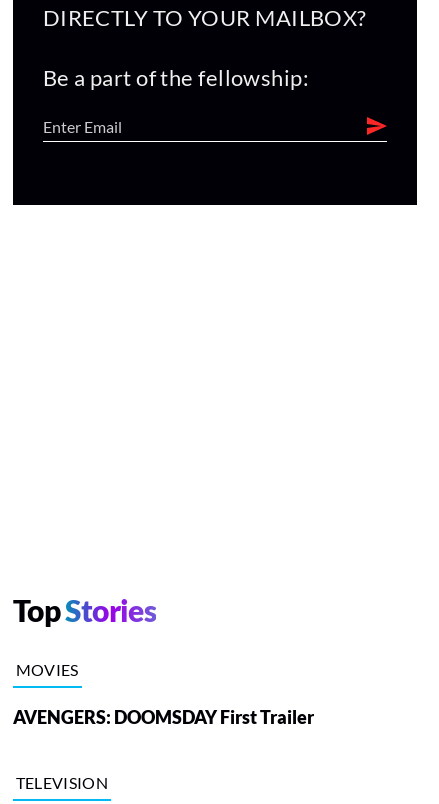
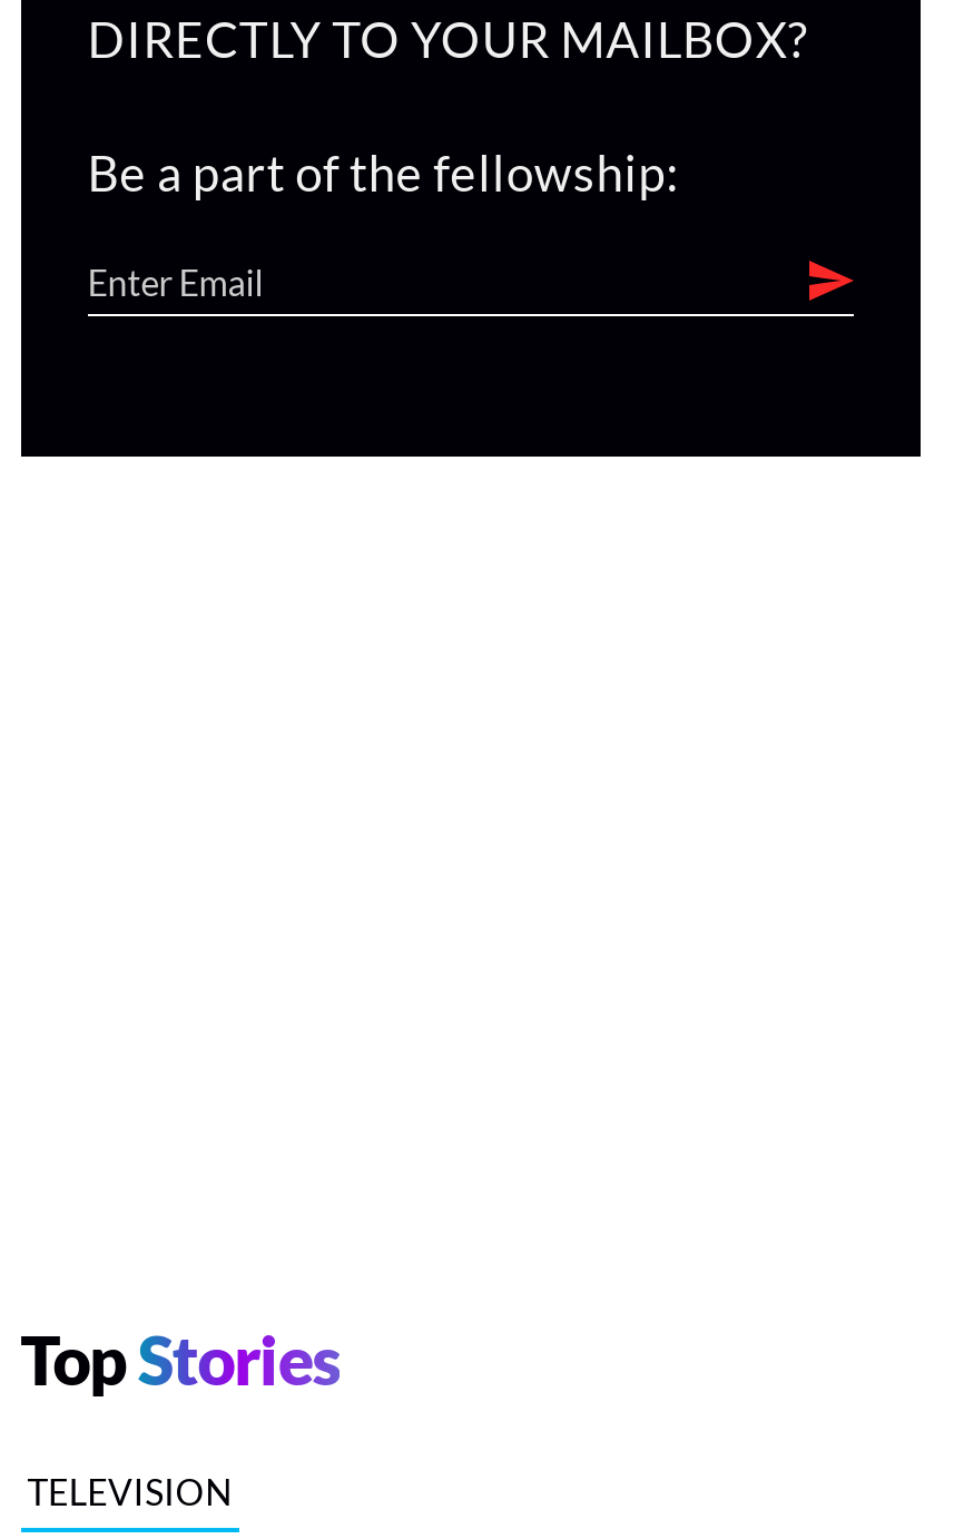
[13,660,314,728] MOVIES | AVENGERS: DOOMSDAY First Trailer -> none

